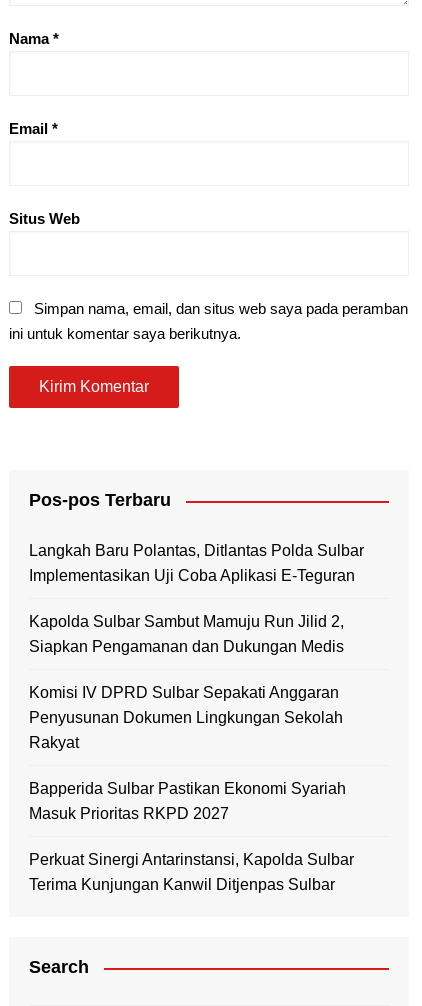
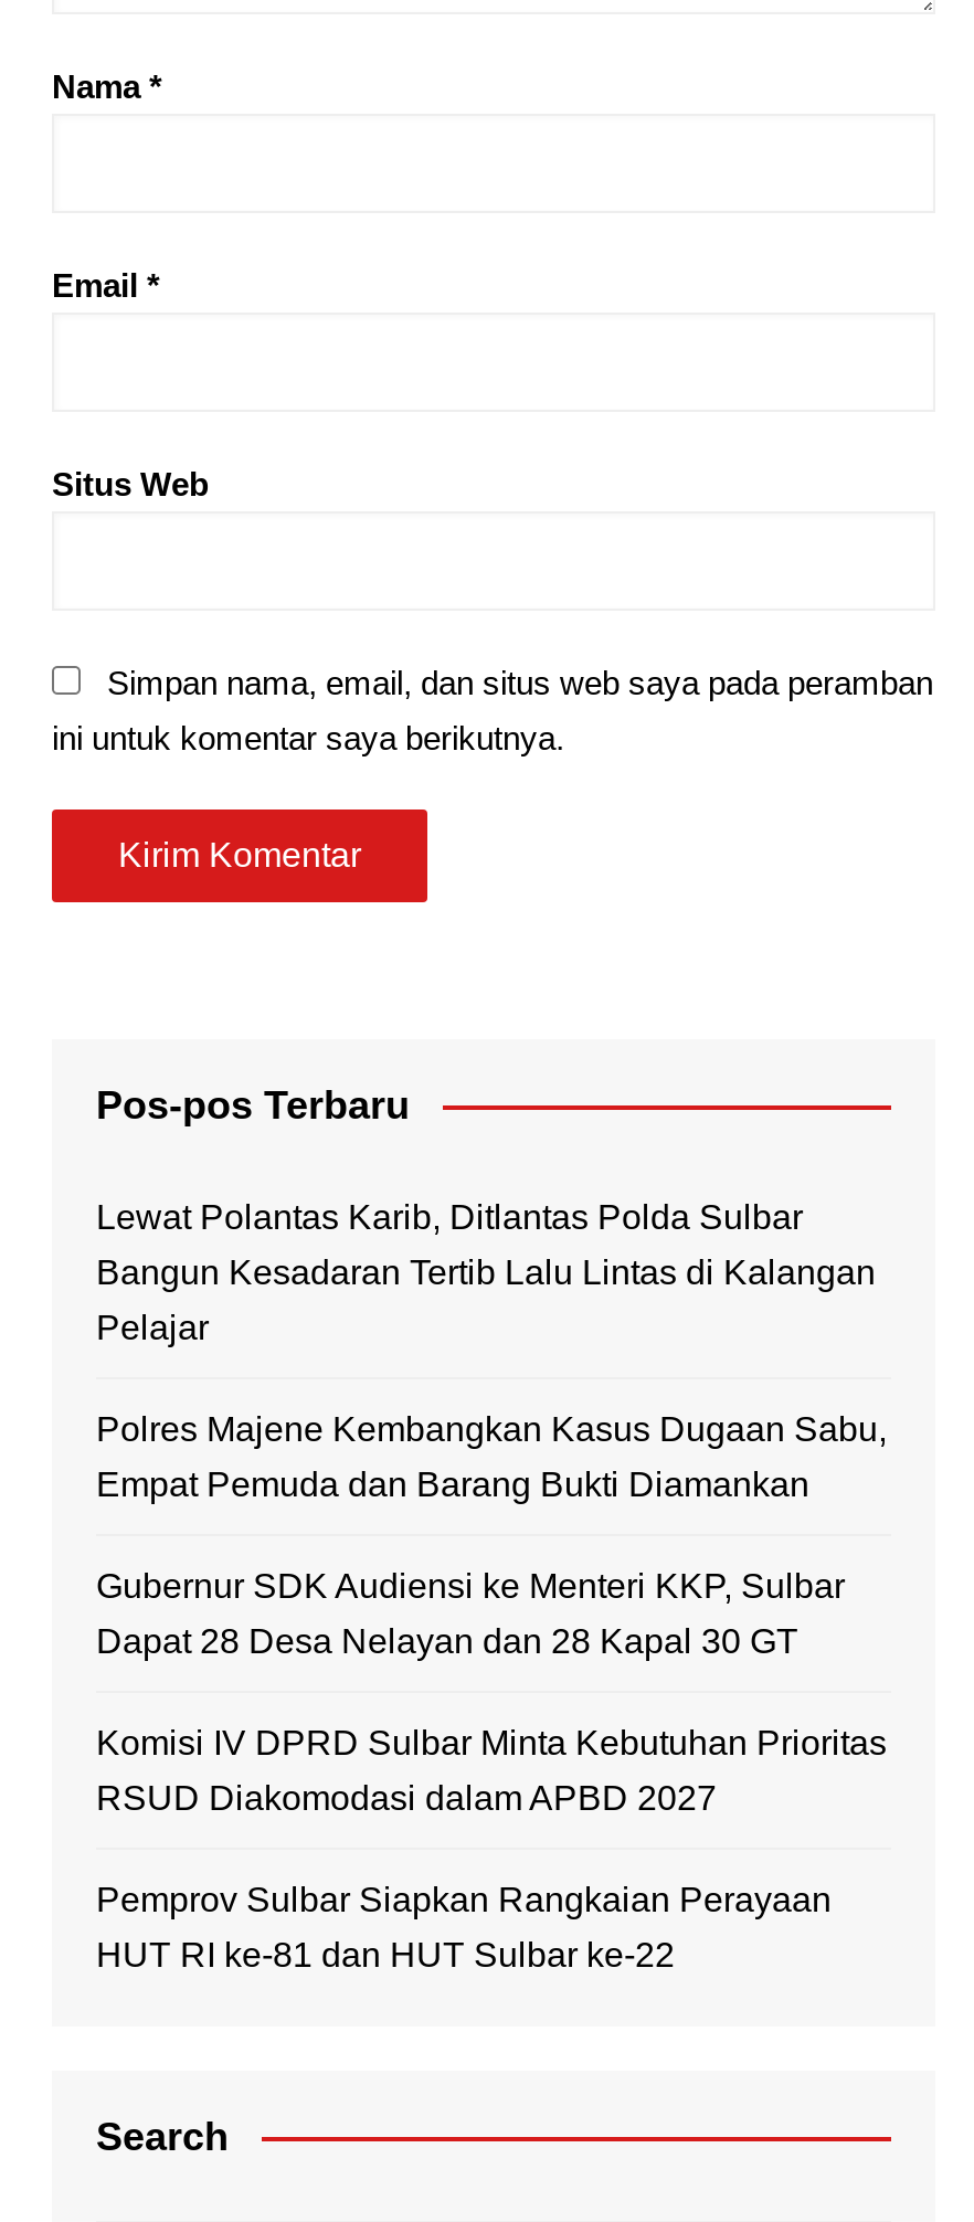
[29,542,364,559] Langkah Baru Polantas, Ditlantas Polda Sulbar -> [96,1198,803,1235] Lewat Polantas Karib, Ditlantas Polda Sulbar
[29,567,355,584] Implementasikan Uji Coba Aplikasi E-Teguran -> [96,1253,876,1290] Bangun Kesadaran Tertib Lalu Lintas di Kalangan
[29,613,344,630] Kapolda Sulbar Sambut Mamuju Run Jilid 2, -> [96,1308,209,1346] Pelajar
[29,638,344,655] Siapkan Pengamanan dan Dukungan Medis -> [96,1410,887,1447] Polres Majene Kembangkan Kasus Dugaan Sabu,
[29,684,339,701] Komisi IV DPRD Sulbar Sepakati Anggaran -> [96,1465,809,1502] Empat Pemuda dan Barang Bukti Diamankan
[29,709,343,726] Penyusunan Dokumen Lingkungan Sekolah -> [96,1566,845,1604] Gubernur SDK Audiensi ke Menteri KKP, Sulbar
[29,734,79,751] Rakyat -> [96,1622,798,1659] Dapat 28 Desa Nelayan dan 28 Kapal 30 GT
[29,780,346,797] Bapperida Sulbar Pastikan Ekonomi Syariah -> [96,1723,887,1761] Komisi IV DPRD Sulbar Minta Kebutuhan Prioritas
[29,805,229,822] Masuk Prioritas RKPD 2027 -> [96,1778,717,1816] RSUD Diakomodasi dalam APBD 2027
[29,851,354,868] Perkuat Sinergi Antarinstansi, Kapolda Sulbar -> [96,1880,832,1918] Pemprov Sulbar Siapkan Rangkaian Perayaan
[29,876,335,893] Terima Kunjungan Kanwil Ditjenpas Sulbar -> [96,1935,675,1973] HUT RI ke-81 dan HUT Sulbar ke-22

